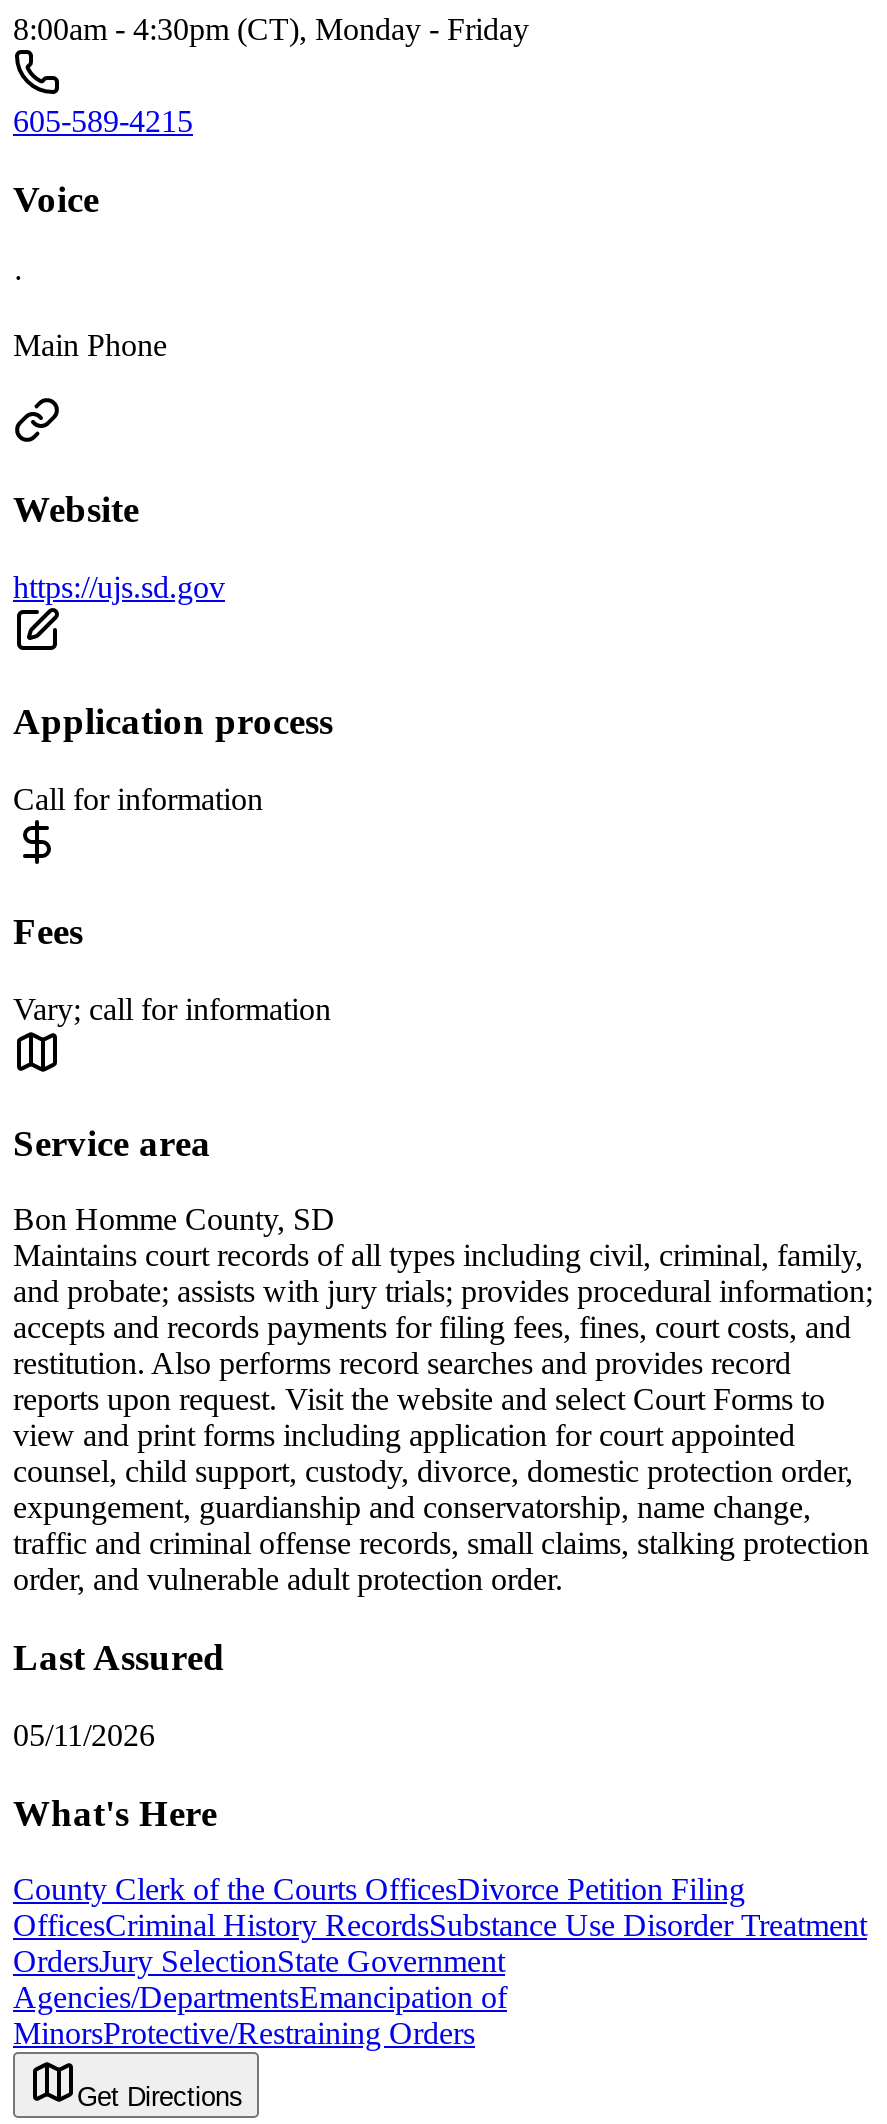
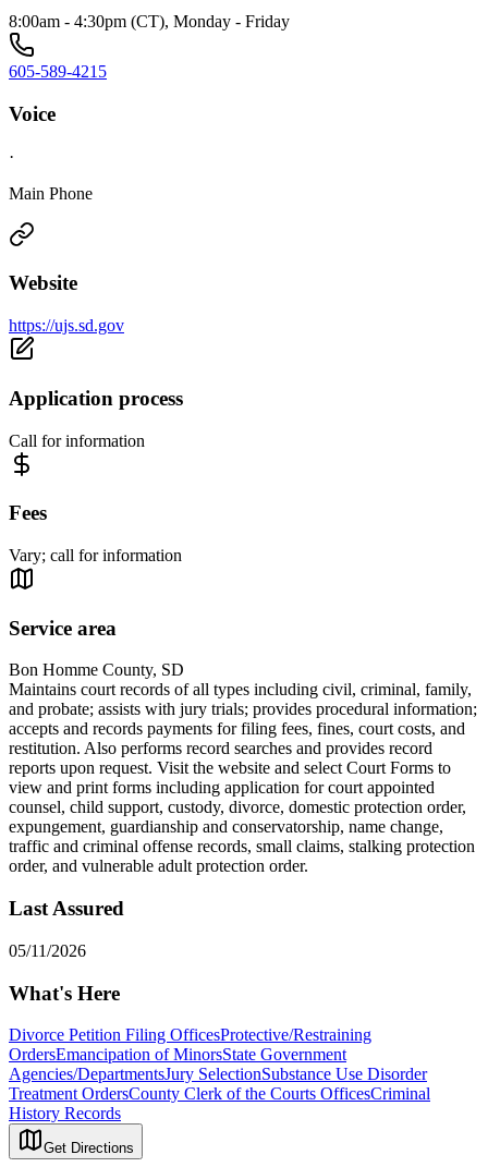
[13,1873,867,2051] County Clerk of the Courts OfficesDivorce Petition Filing | OfficesCriminal History RecordsSubstance Use Disorder Treatment | OrdersJury SelectionState Government | Agencies/DepartmentsEmancipation of | MinorsProtective/Restraining Orders -> [9,1026,430,1123] Divorce Petition Filing OfficesProtective/Restraining | OrdersEmancipation of MinorsState Government | Agencies/DepartmentsJury SelectionSubstance Use Disorder | Treatment OrdersCounty Clerk of the Courts OfficesCriminal | History Records

